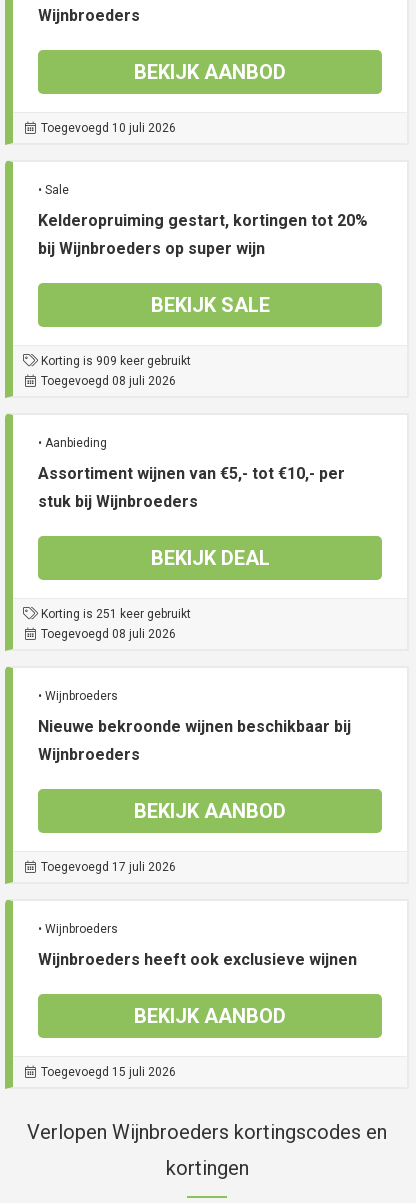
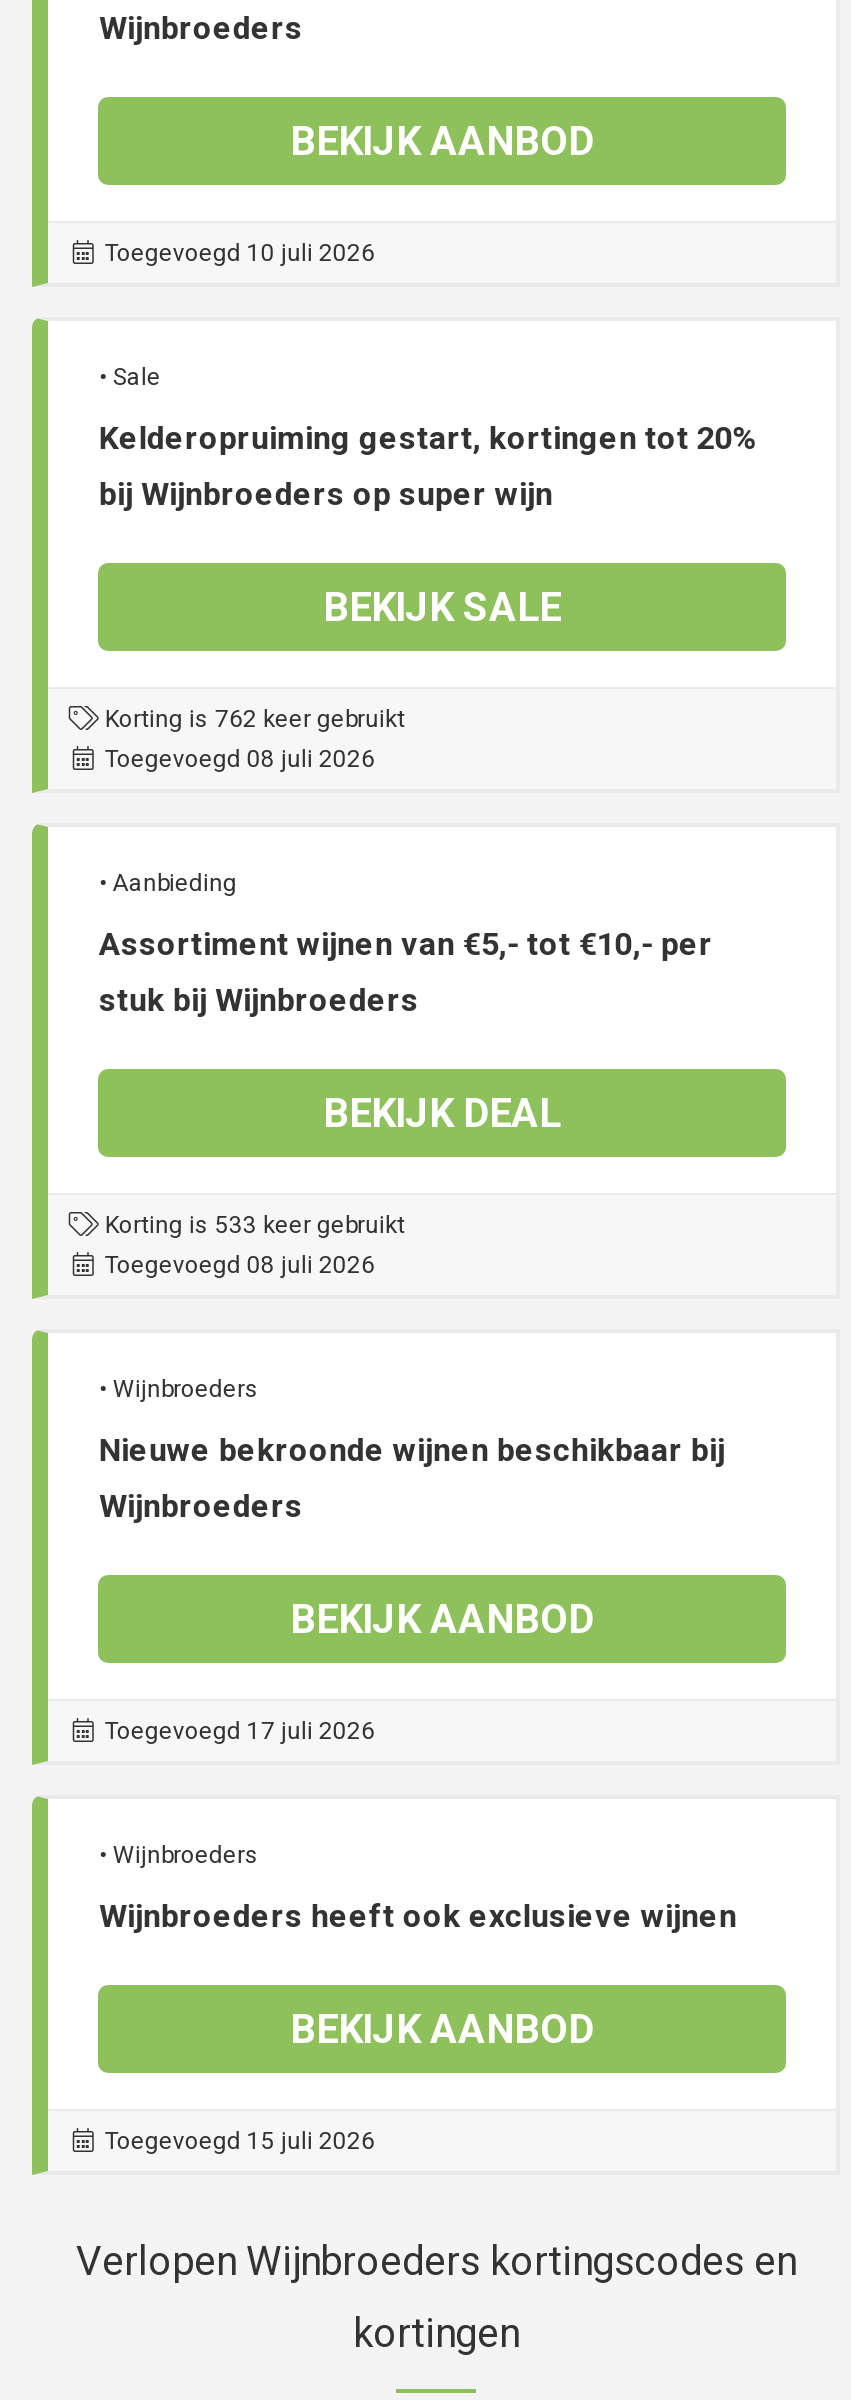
[38,354,191,368] Korting is 909 keer gebruikt -> [99,705,405,733] Korting is 762 keer gebruikt
[38,607,191,621] Korting is 251 keer gebruikt -> [99,1211,405,1239] Korting is 533 keer gebruikt

